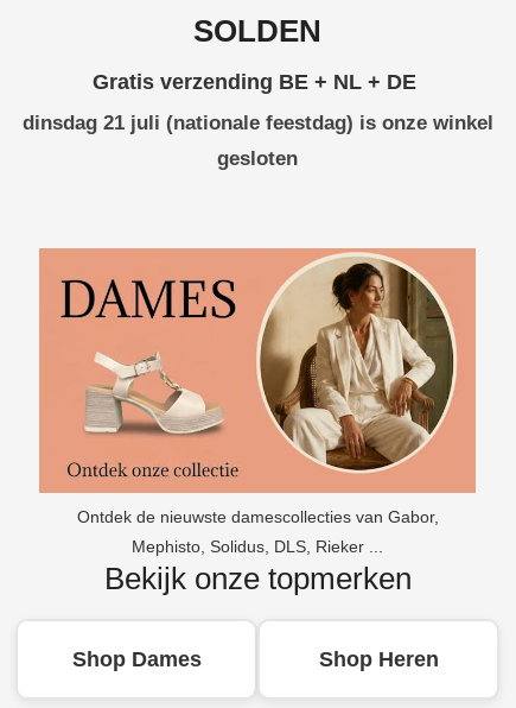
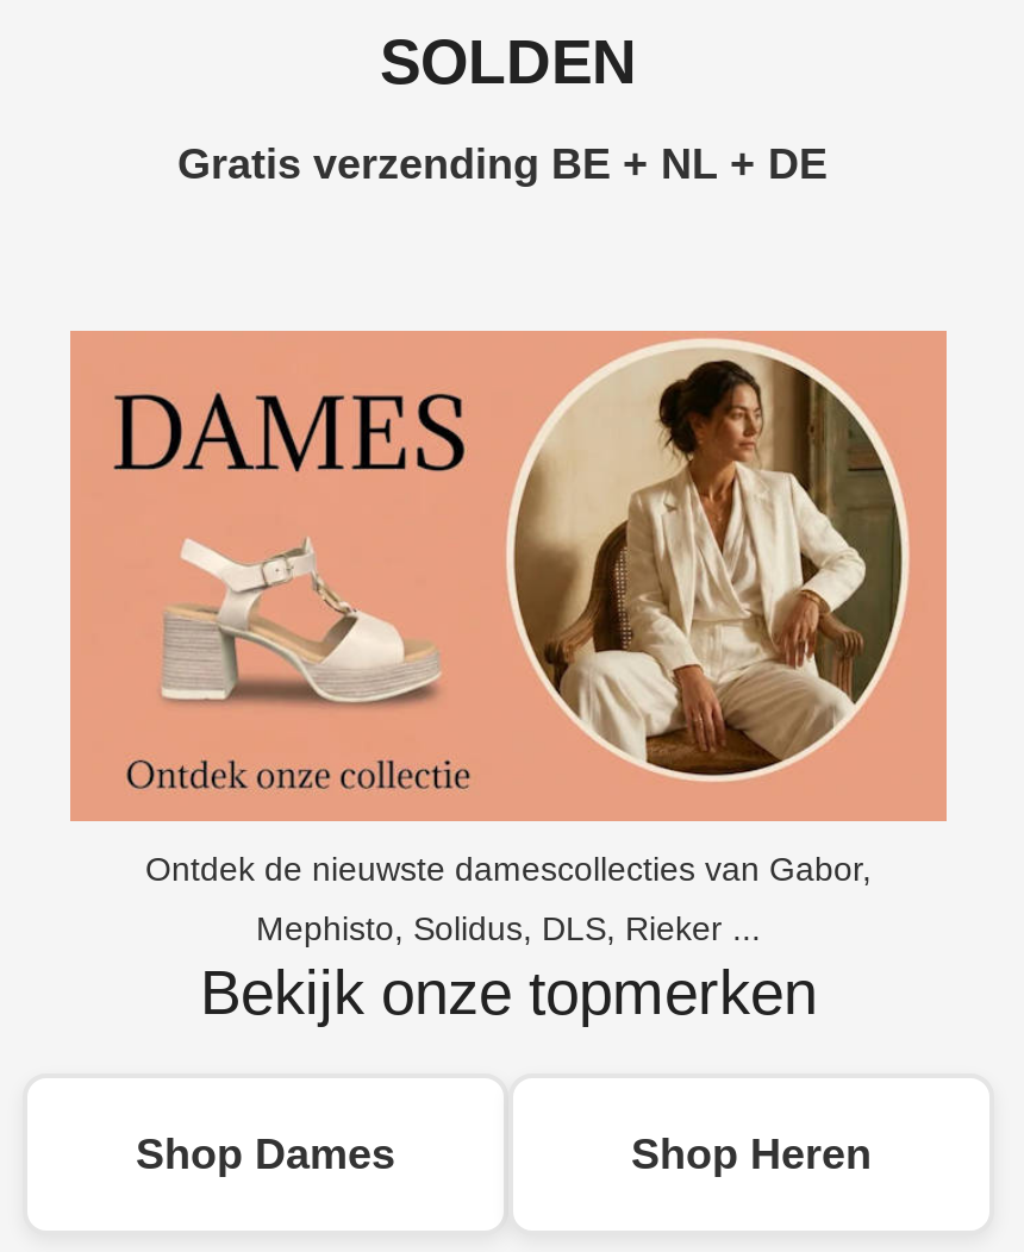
[22,112,493,170] dinsdag 21 juli (nationale feestdag) is onze winkel | gesloten -> none

